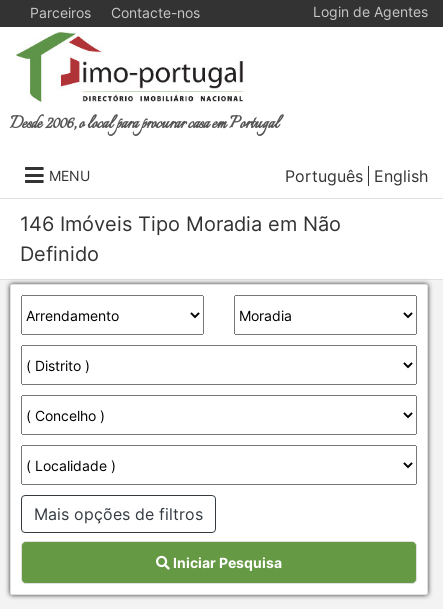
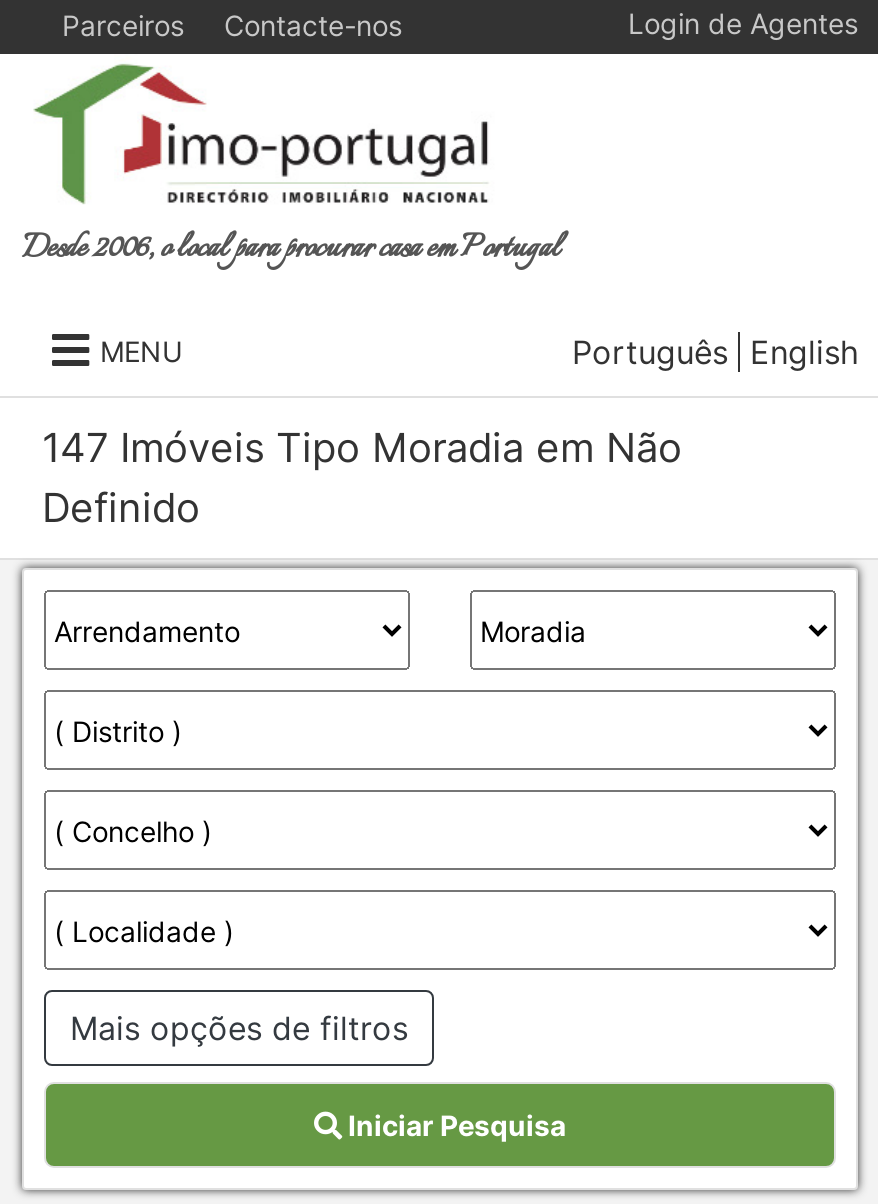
[20,212,341,236] 146 Imóveis Tipo Moradia em Não -> [42,424,682,472] 147 Imóveis Tipo Moradia em Não

